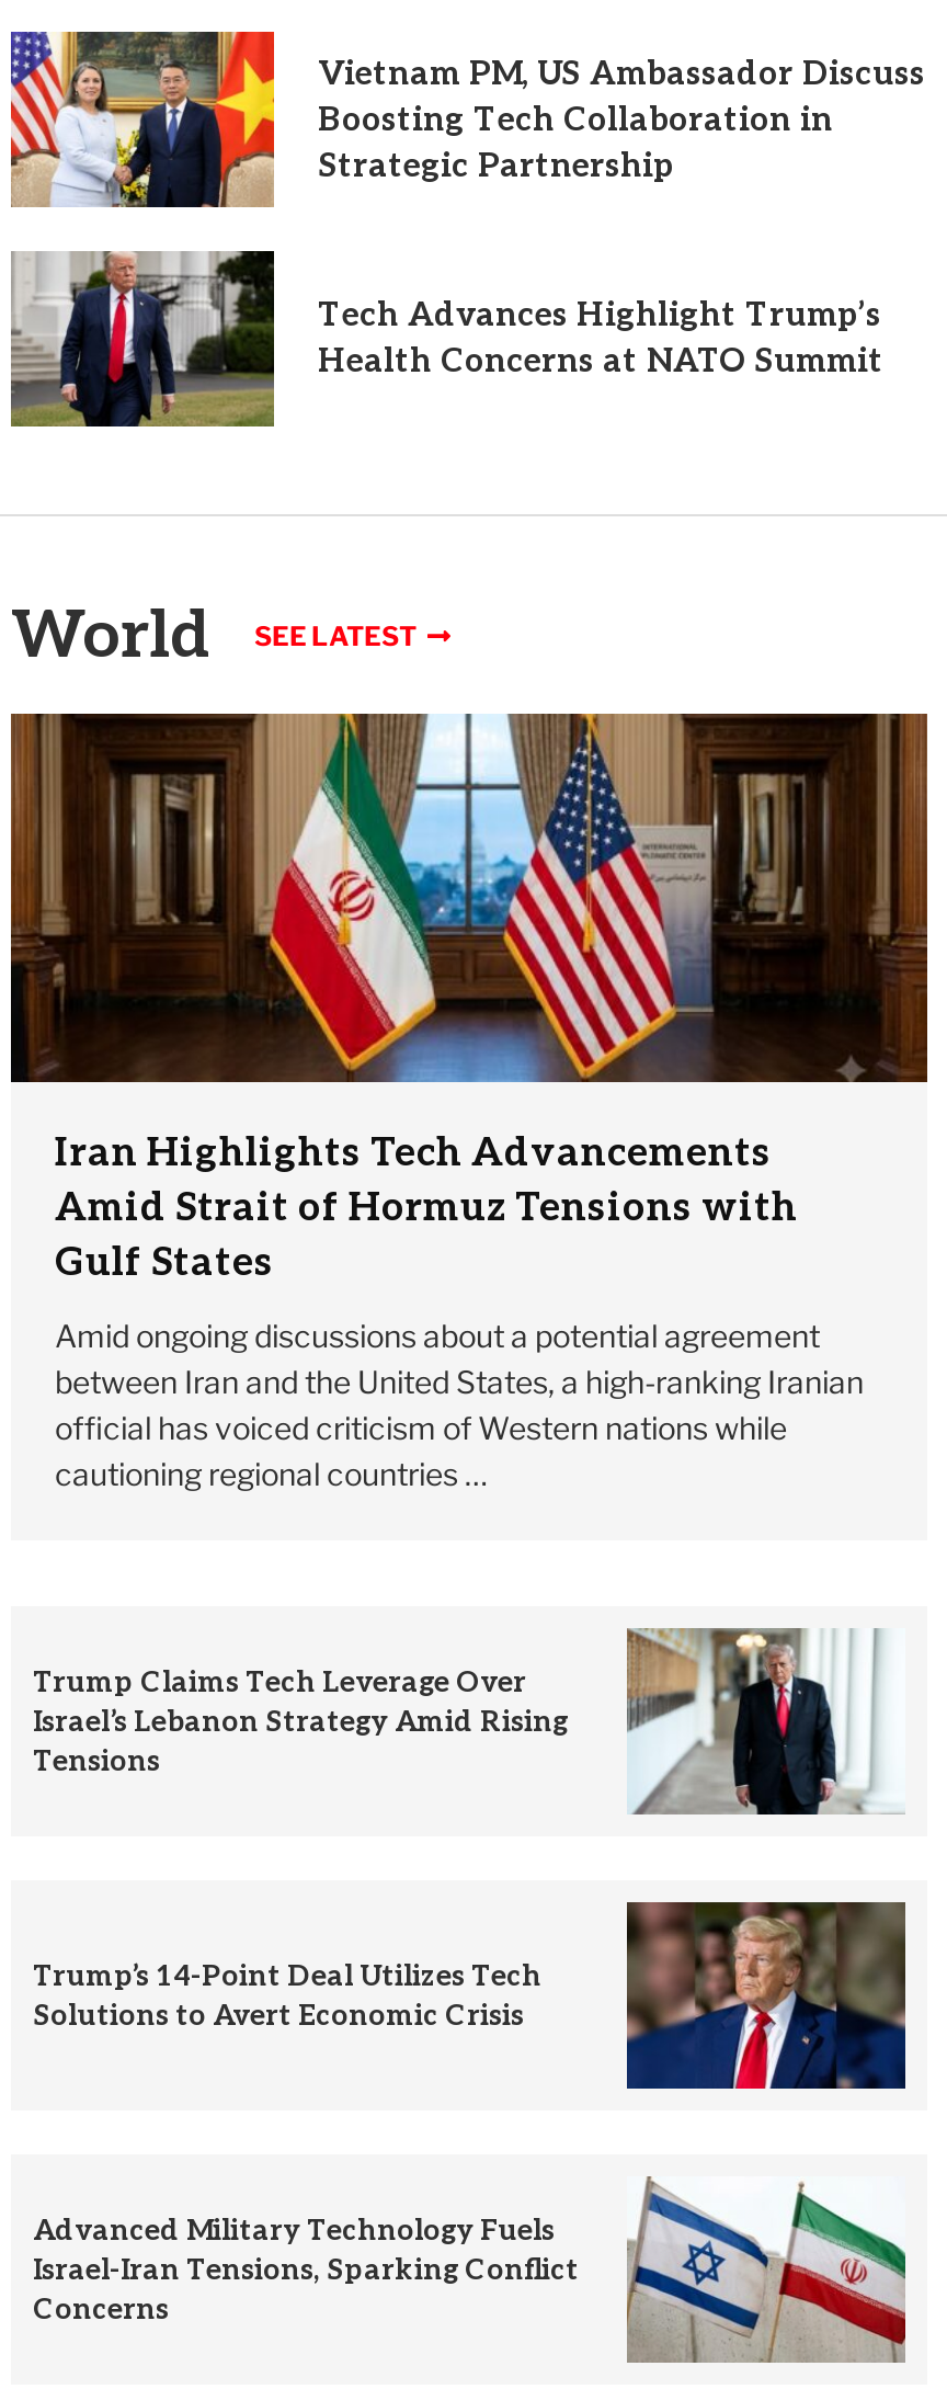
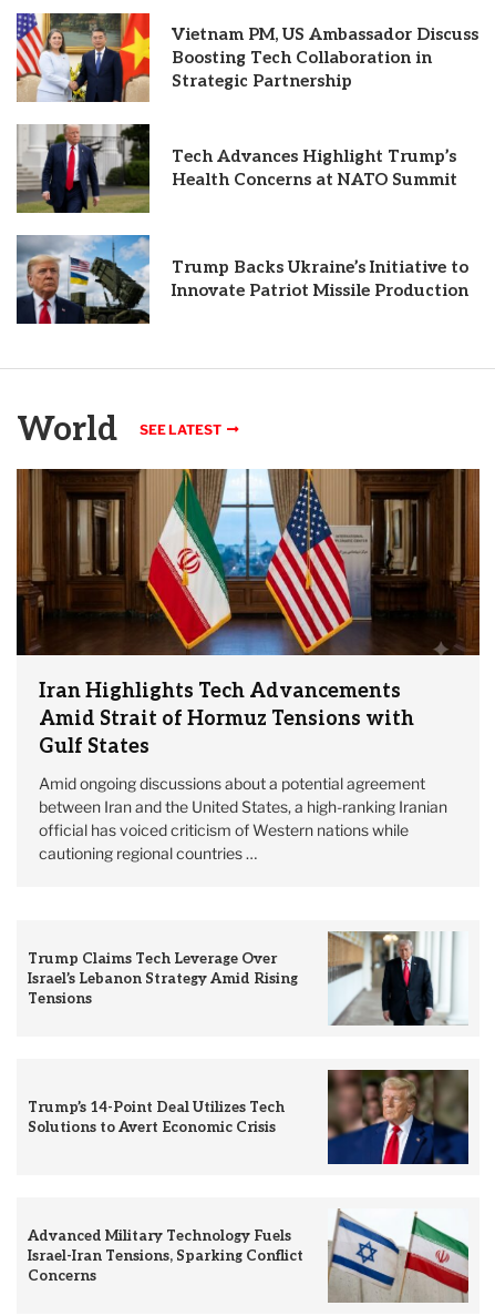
none -> [16,234,468,325] [image] | Trump Backs Ukraine’s Initiative to | Innovate Patriot Missile Production

